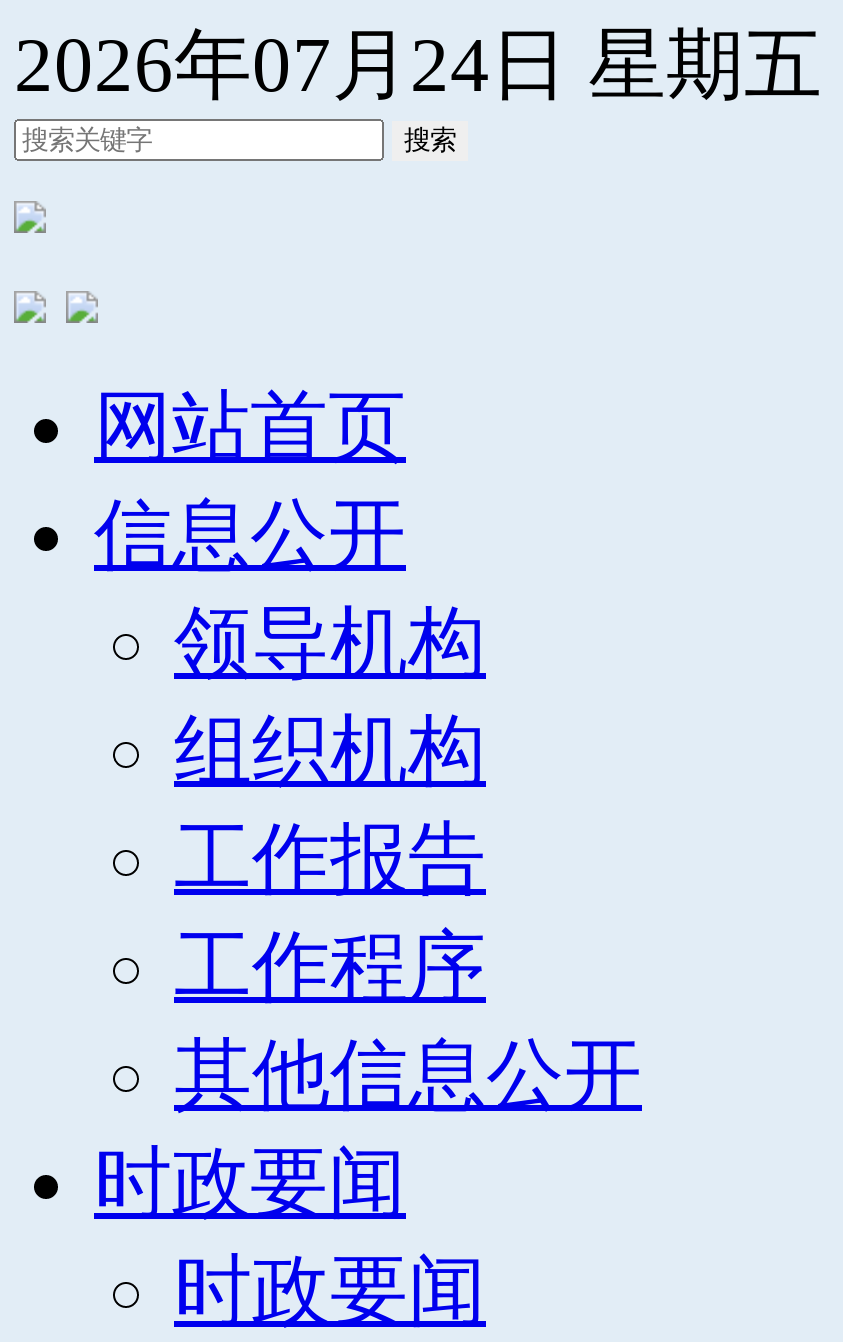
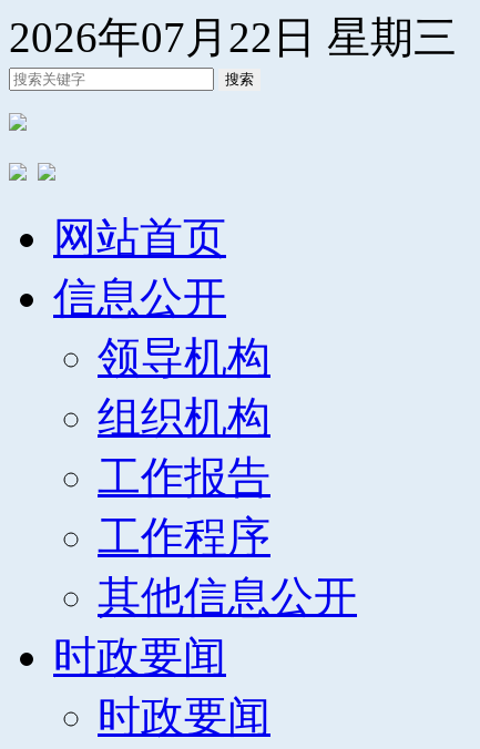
[14,21,822,107] 2026年07月24日 星期五 -> [9,13,457,61] 2026年07月22日 星期三

